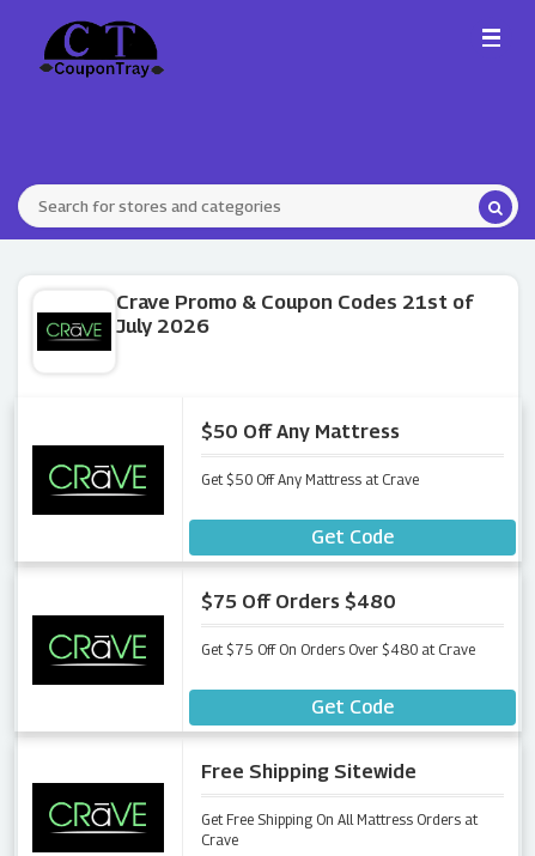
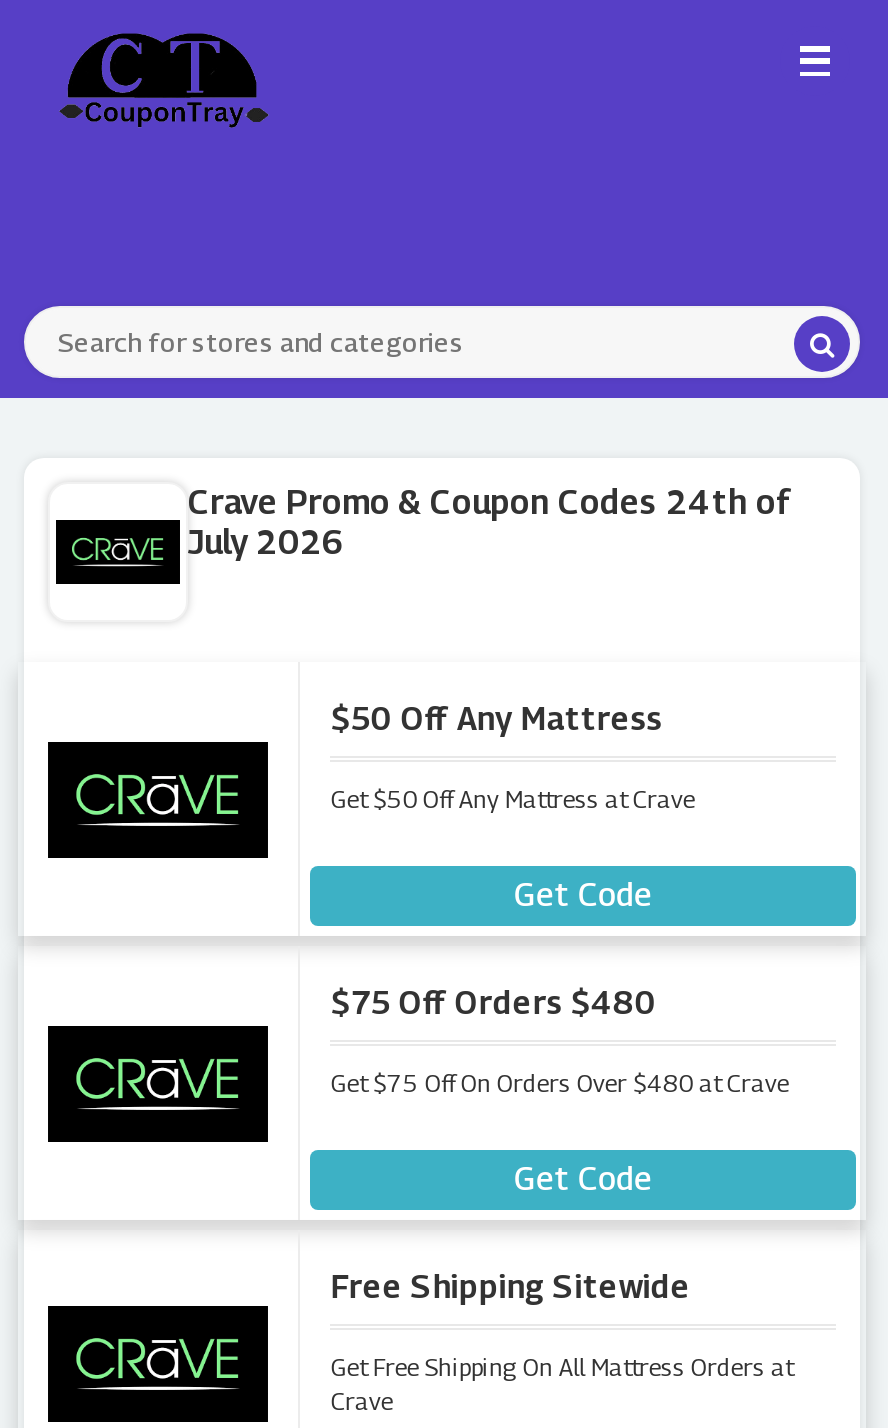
[116,290,474,314] Crave Promo & Coupon Codes 21st of -> [188,482,792,522] Crave Promo & Coupon Codes 24th of

